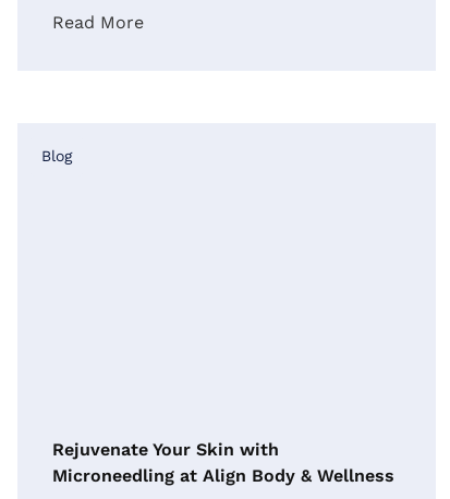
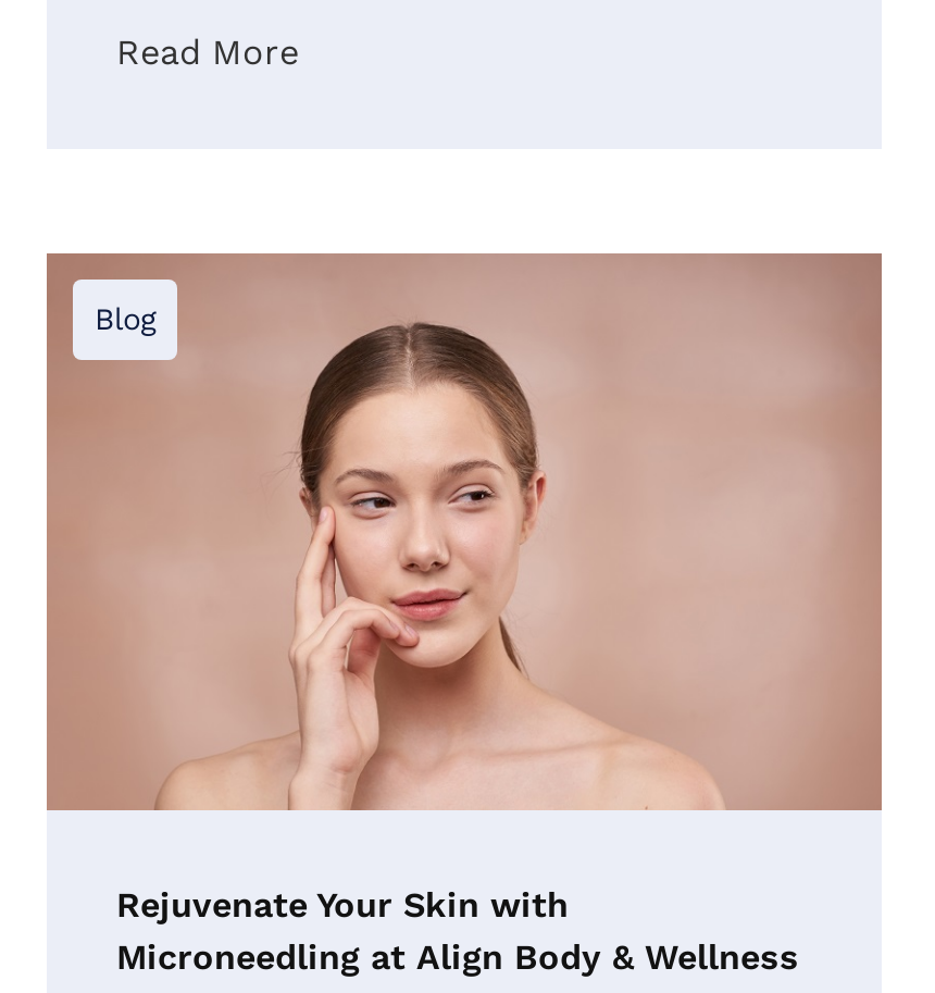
none -> [45,251,884,812] [image]

